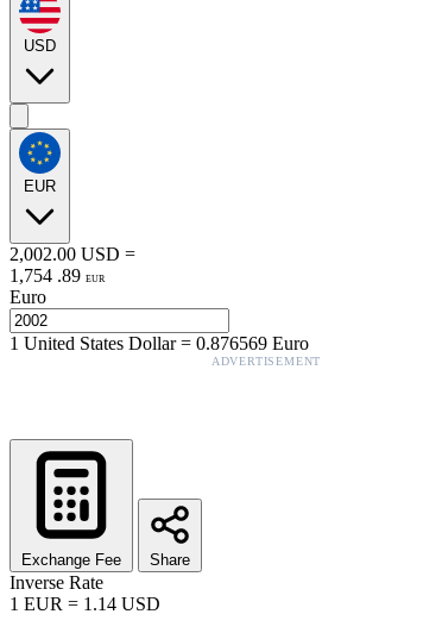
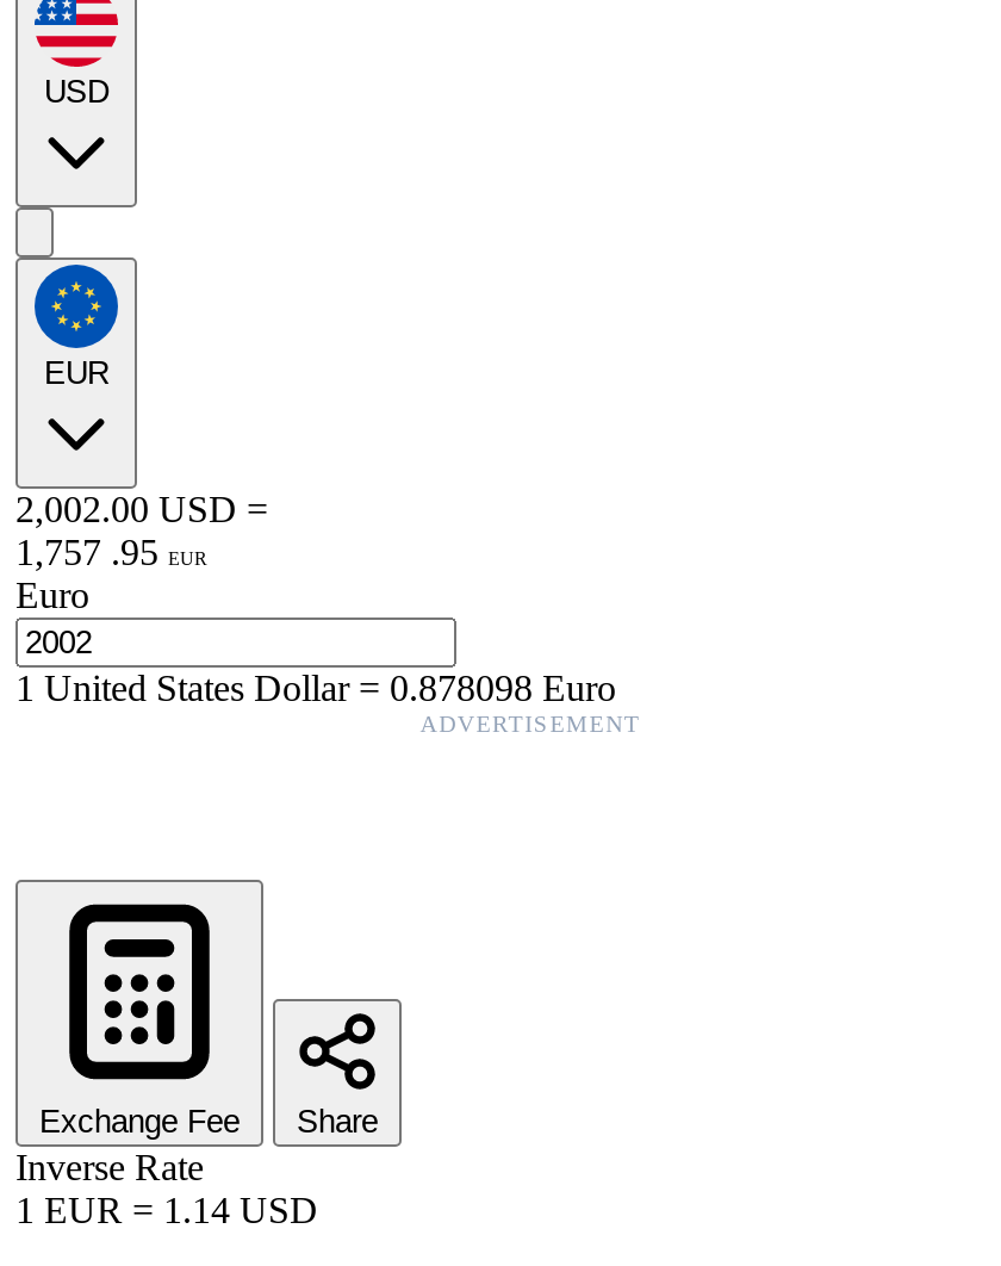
[10,265,105,285] 1,754 . 89 EUR -> [15,531,206,572] 1,757 . 95 EUR
[10,333,309,353] 1United States Dollar=0.876569 Euro -> [15,667,616,708] 1United States Dollar=0.878098 Euro

